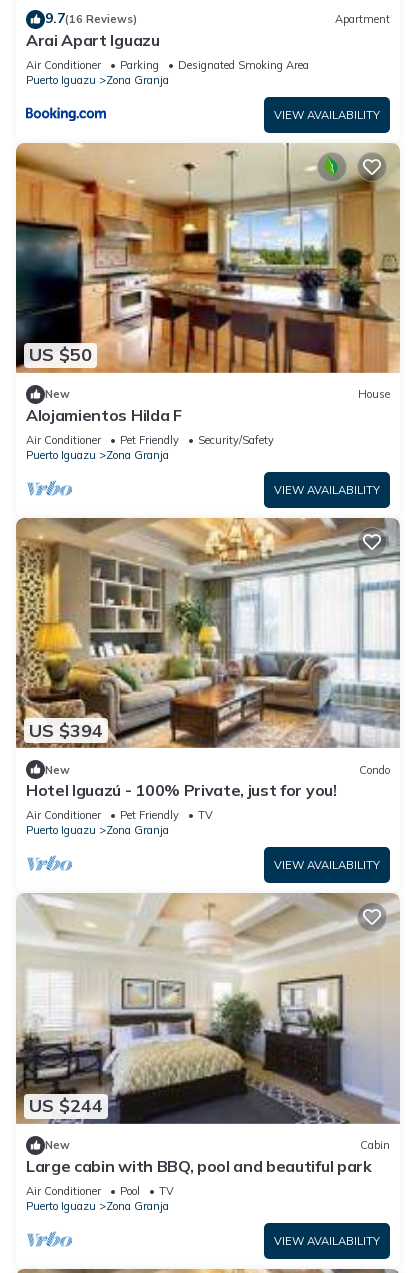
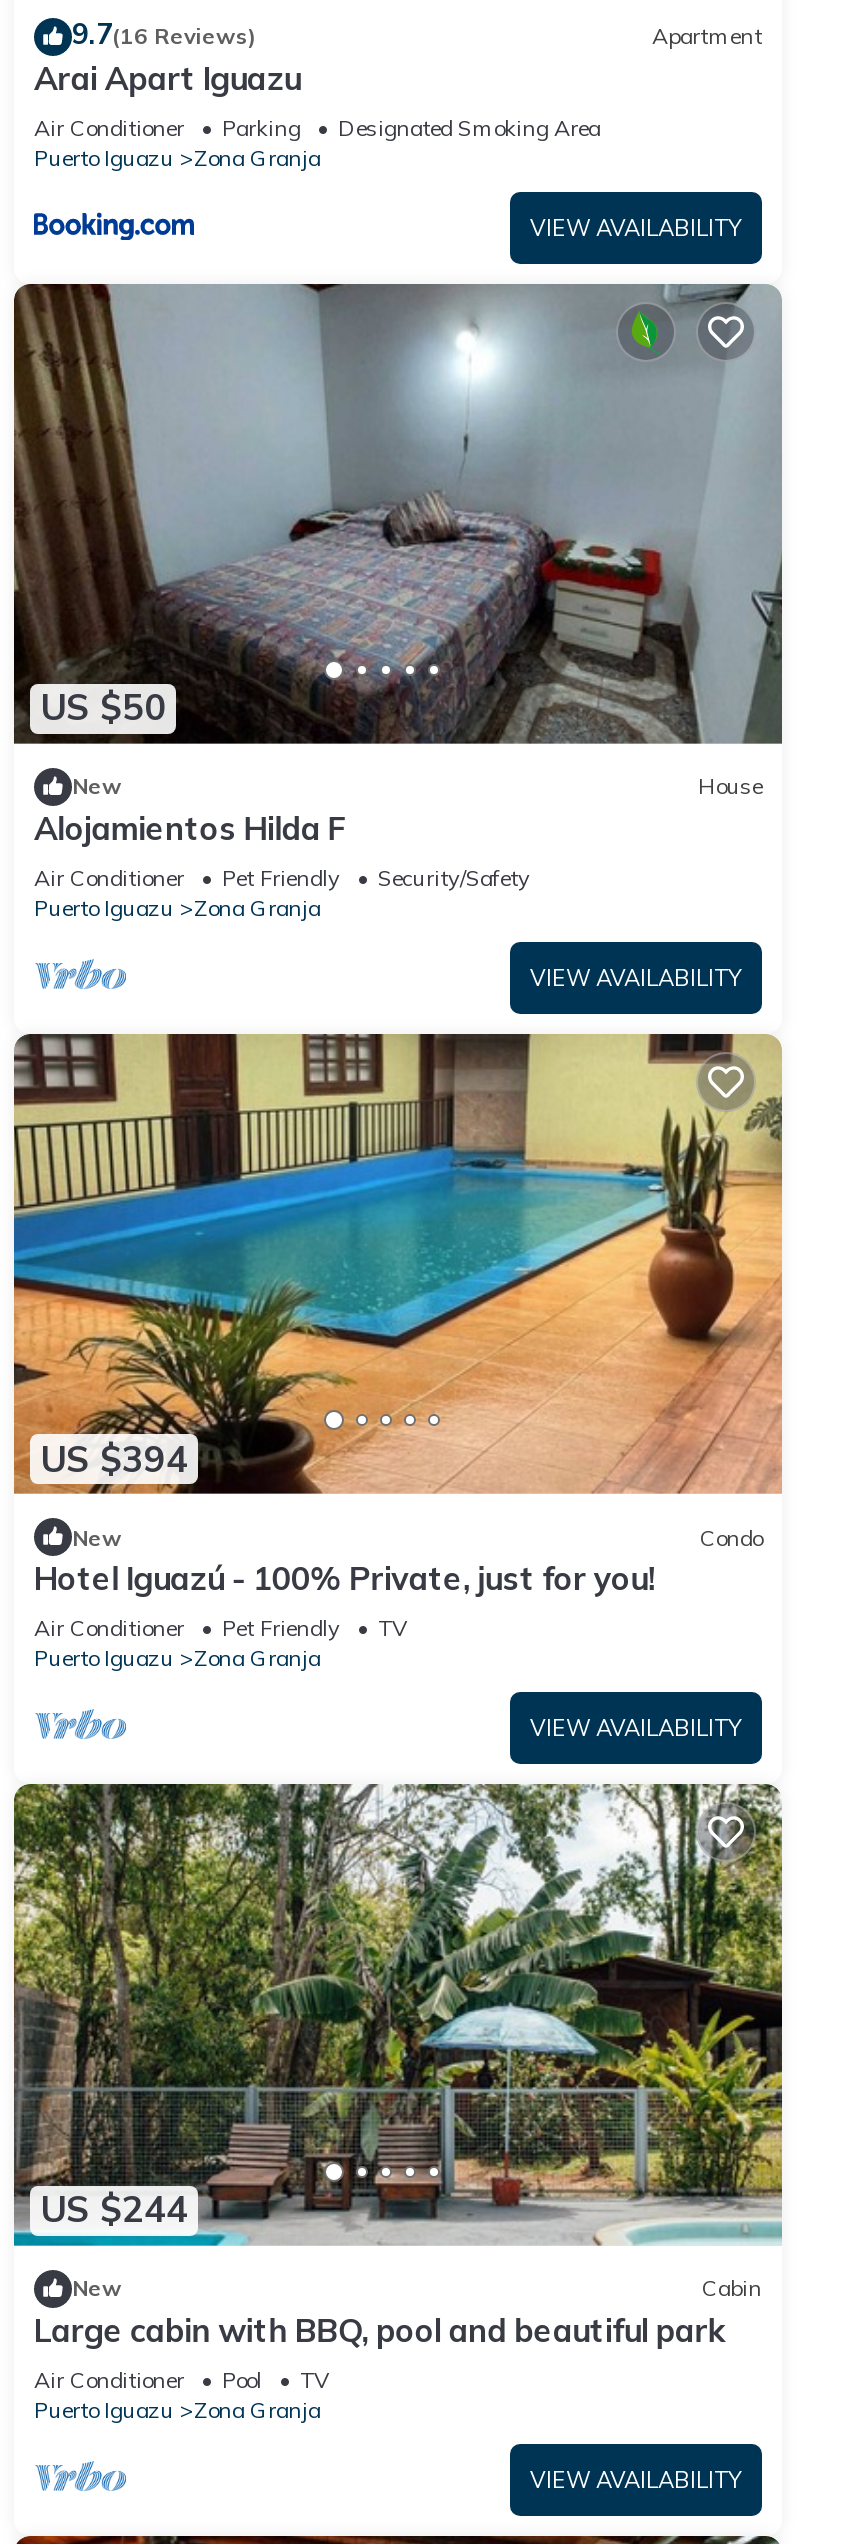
[15,143,400,374] [image] -> [12,282,784,746] [image]
[15,517,401,749] [image] -> [12,1032,784,1496] [image]
[15,892,400,1125] [image] -> [12,1782,784,2248] [image]

